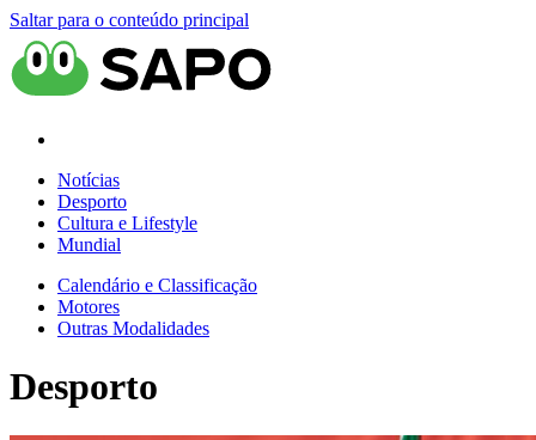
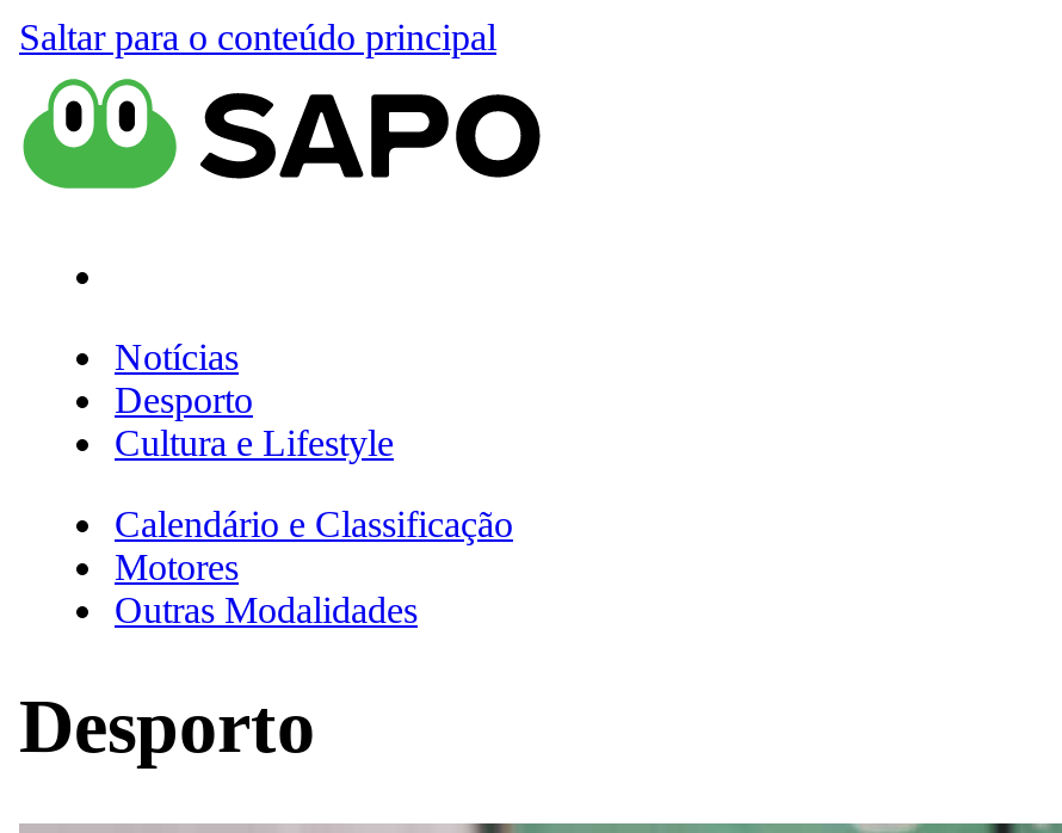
[57,234,121,255] Mundial -> none

